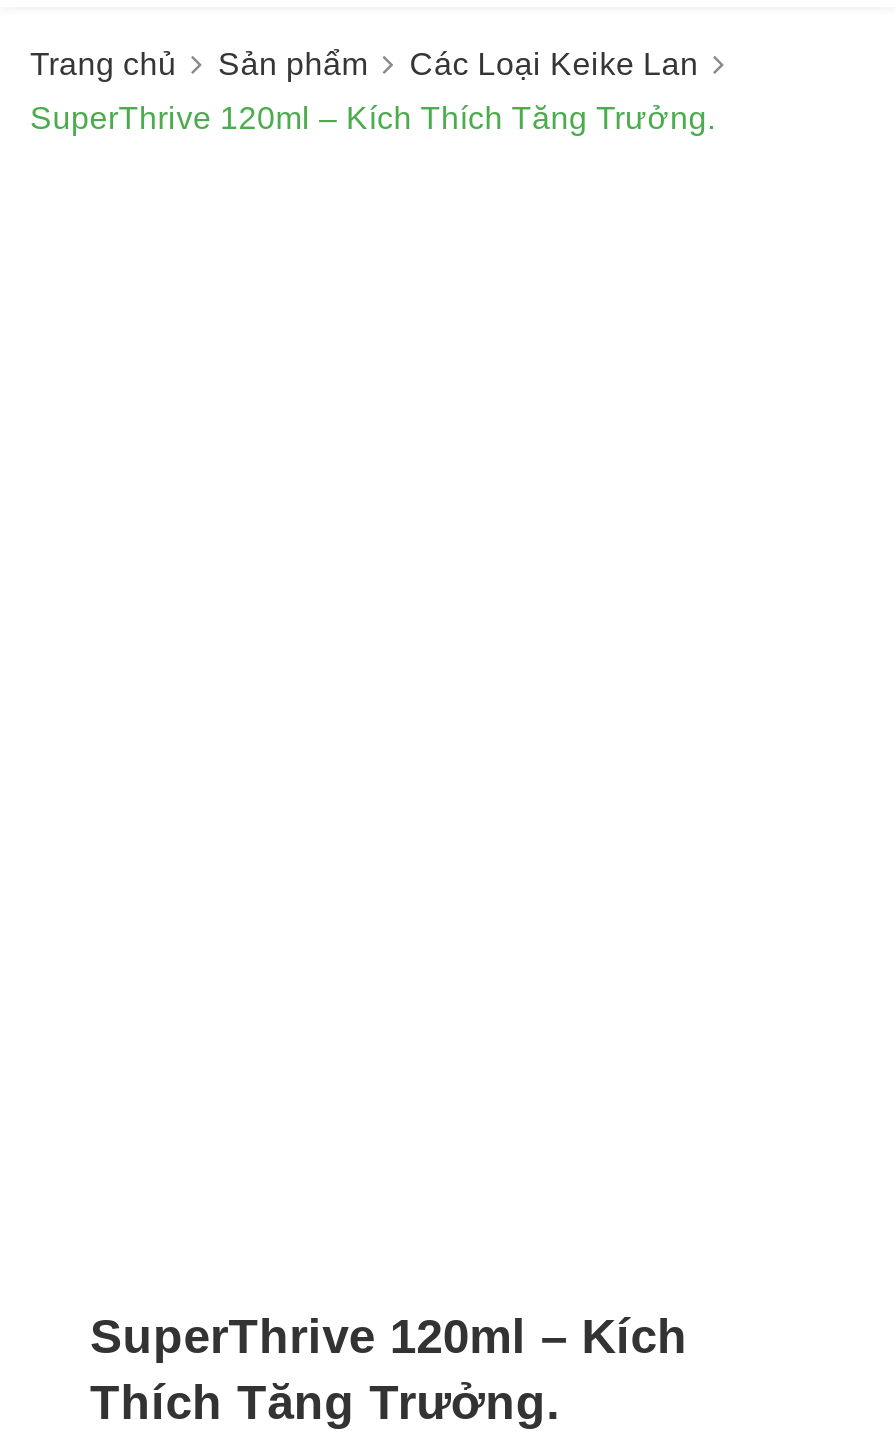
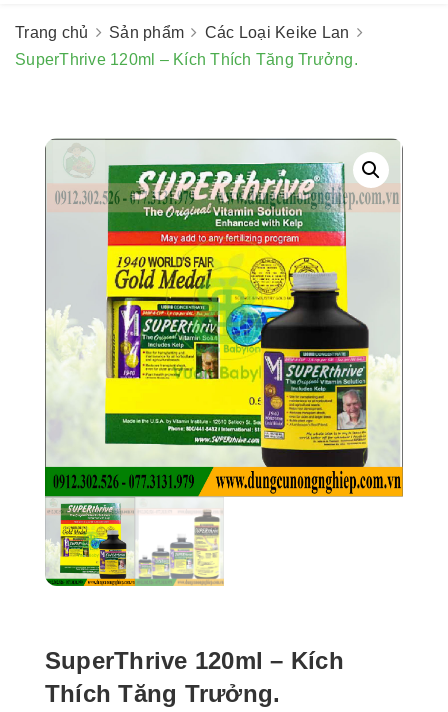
none -> [44,138,404,587] [image]

